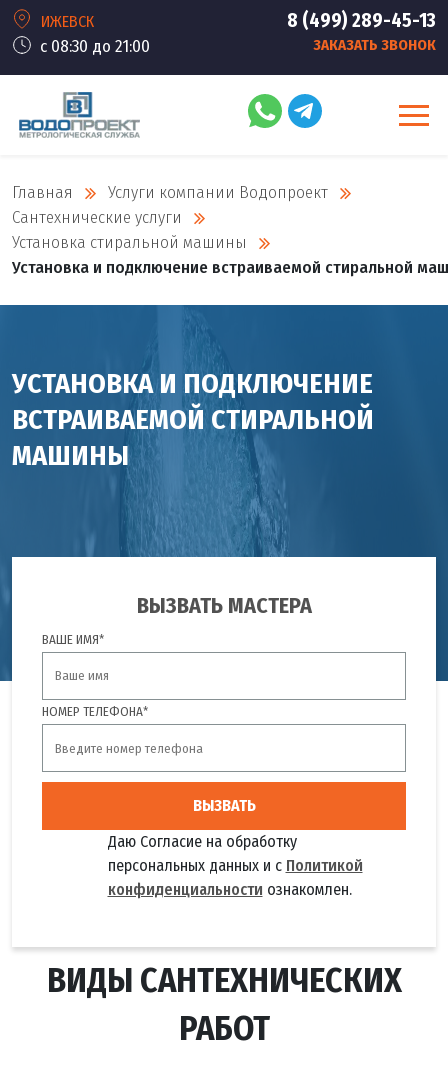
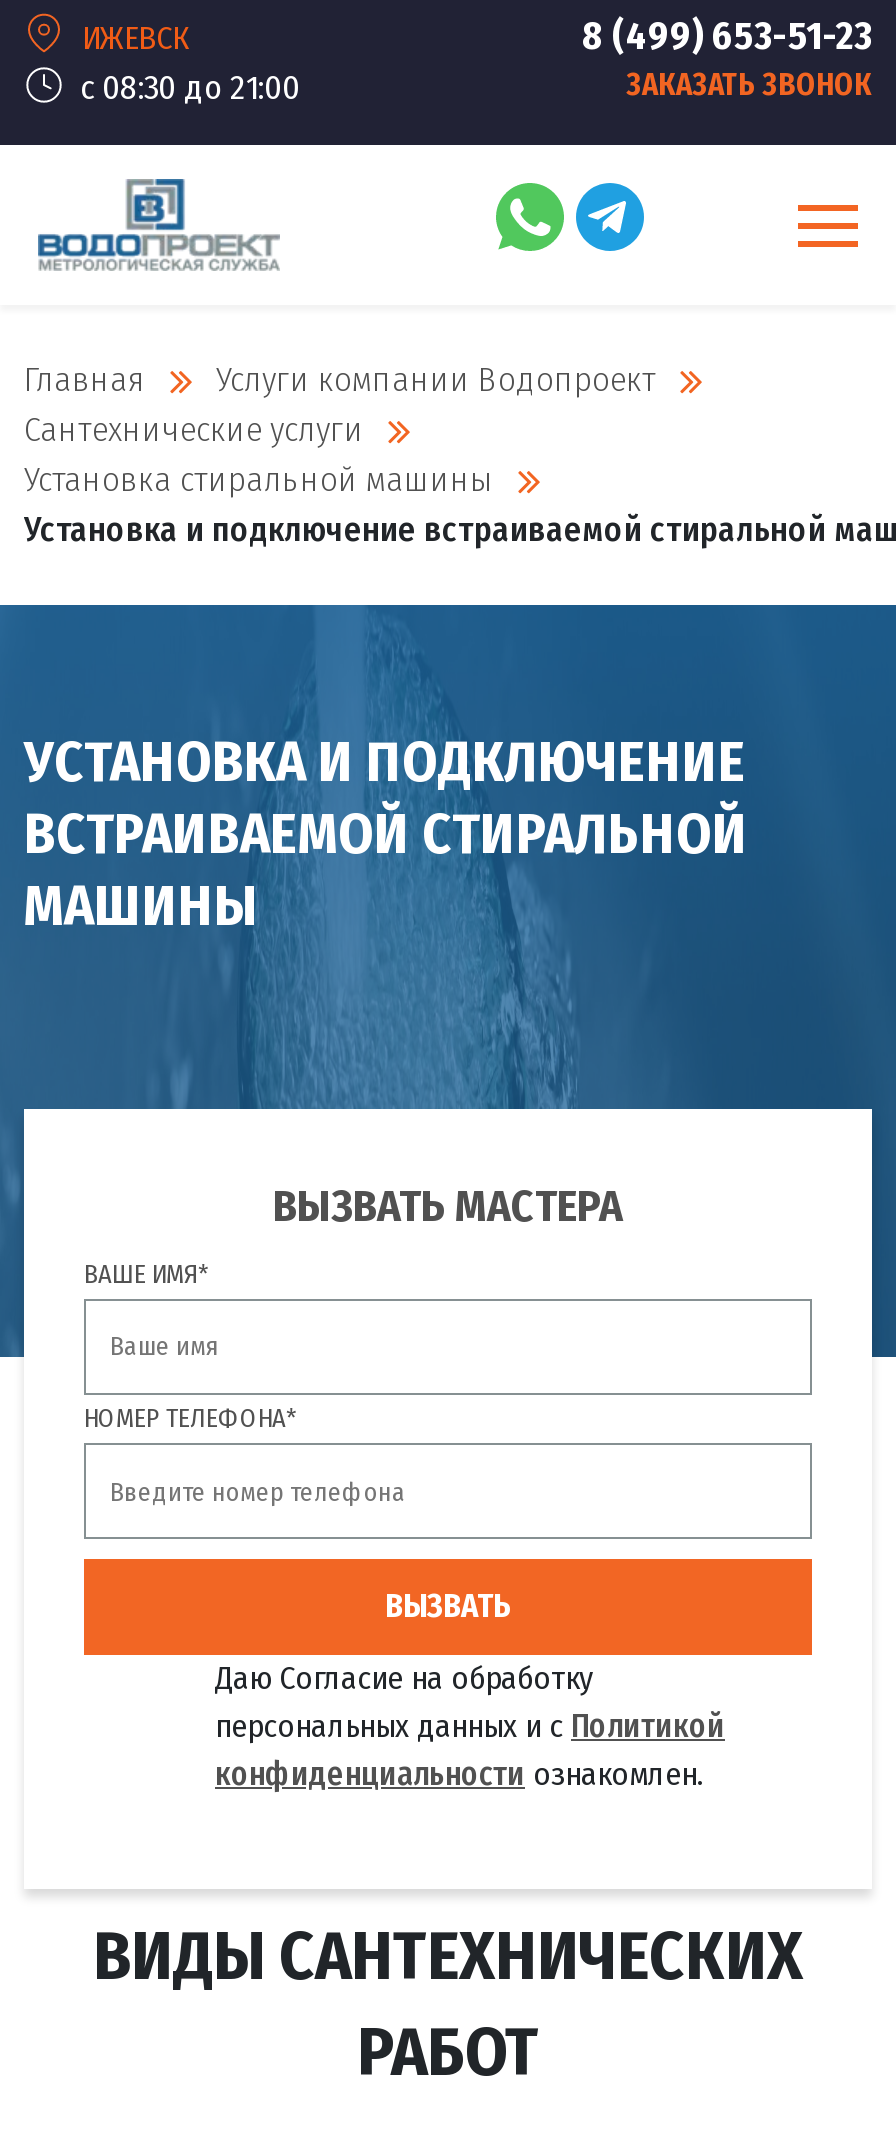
[287,9,436,32] 8 (499) 289-45-13 -> [582,13,872,59] 8 (499) 653-51-23

